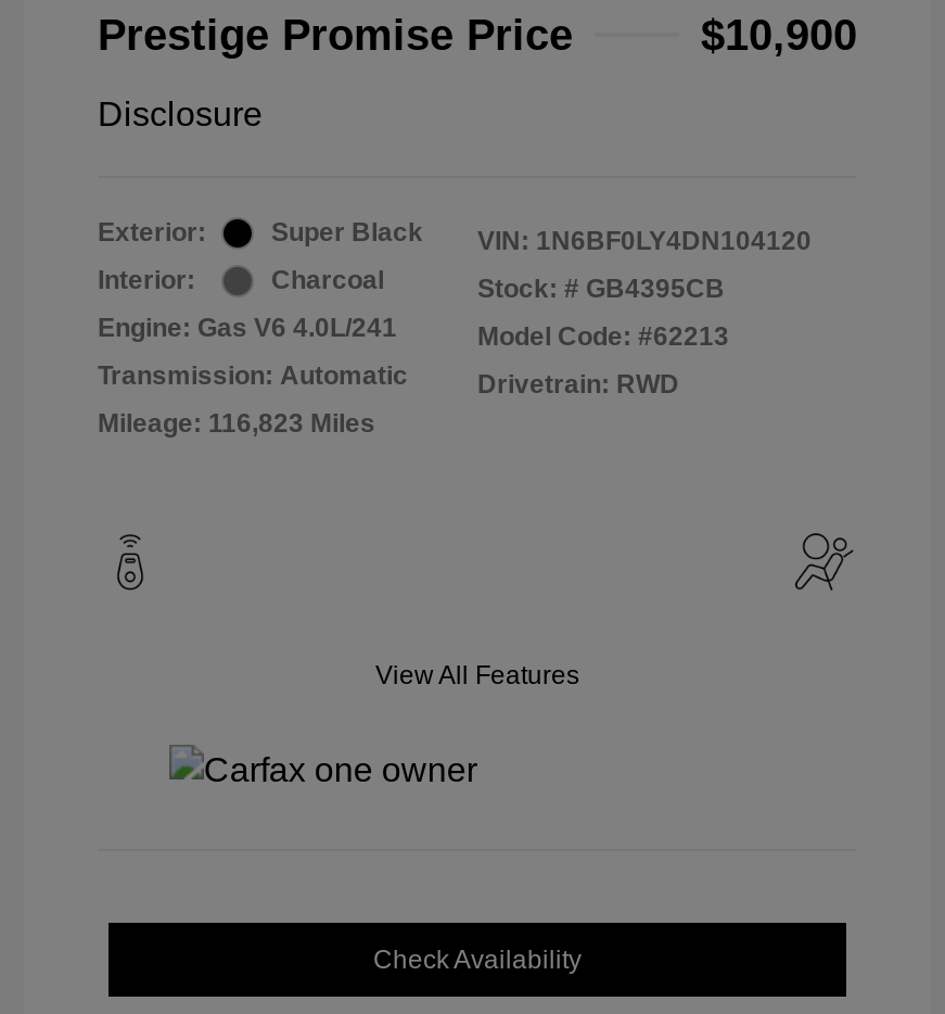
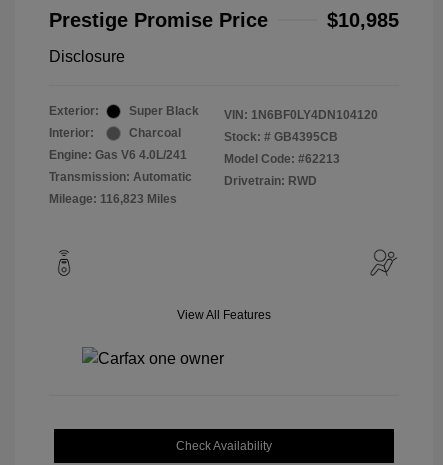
[701,11,857,59] $10,900 -> [327,9,399,31] $10,985

